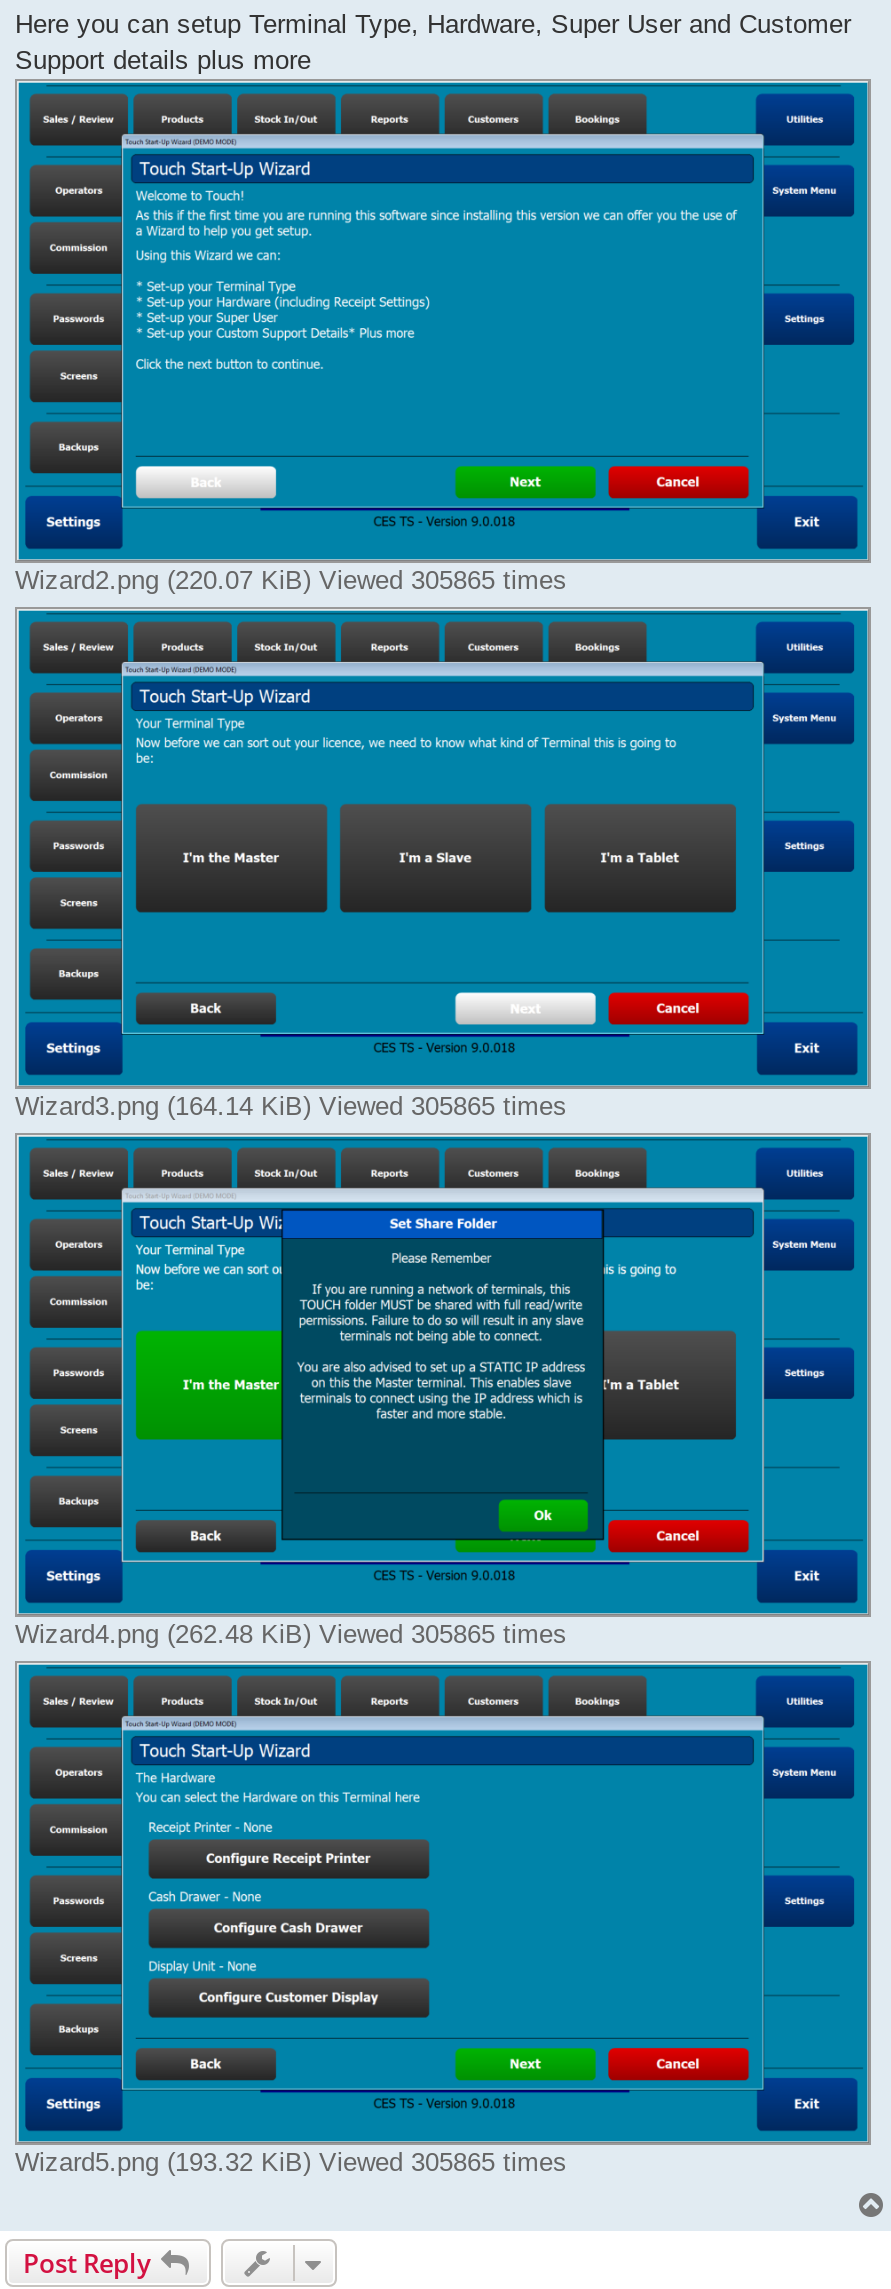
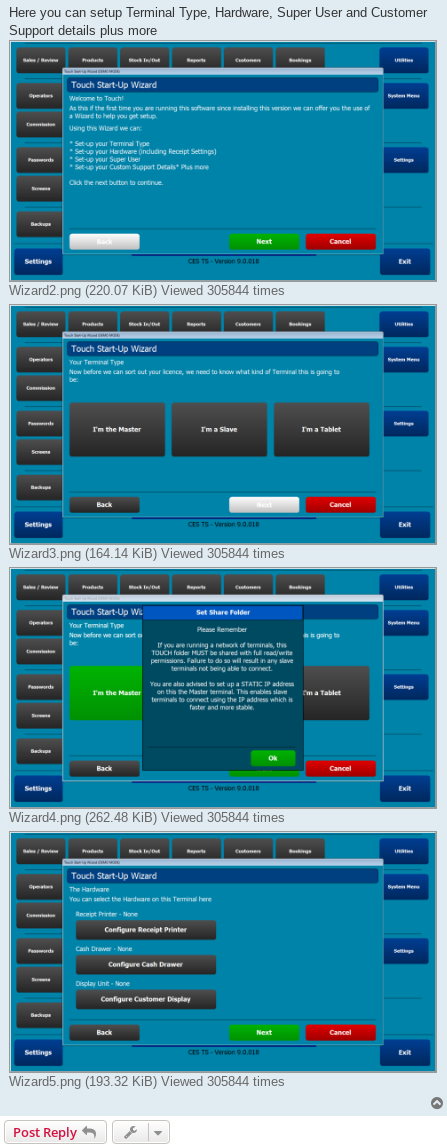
[15,565,567,595] Wizard2.png (220.07 KiB) Viewed 305865 times -> [9,283,285,298] Wizard2.png (220.07 KiB) Viewed 305844 times
[15,1092,567,1122] Wizard3.png (164.14 KiB) Viewed 305865 times -> [9,546,285,561] Wizard3.png (164.14 KiB) Viewed 305844 times
[15,1619,567,1649] Wizard4.png (262.48 KiB) Viewed 305865 times -> [9,810,285,825] Wizard4.png (262.48 KiB) Viewed 305844 times
[15,2146,567,2176] Wizard5.png (193.32 KiB) Viewed 305865 times -> [9,1074,285,1089] Wizard5.png (193.32 KiB) Viewed 305844 times

